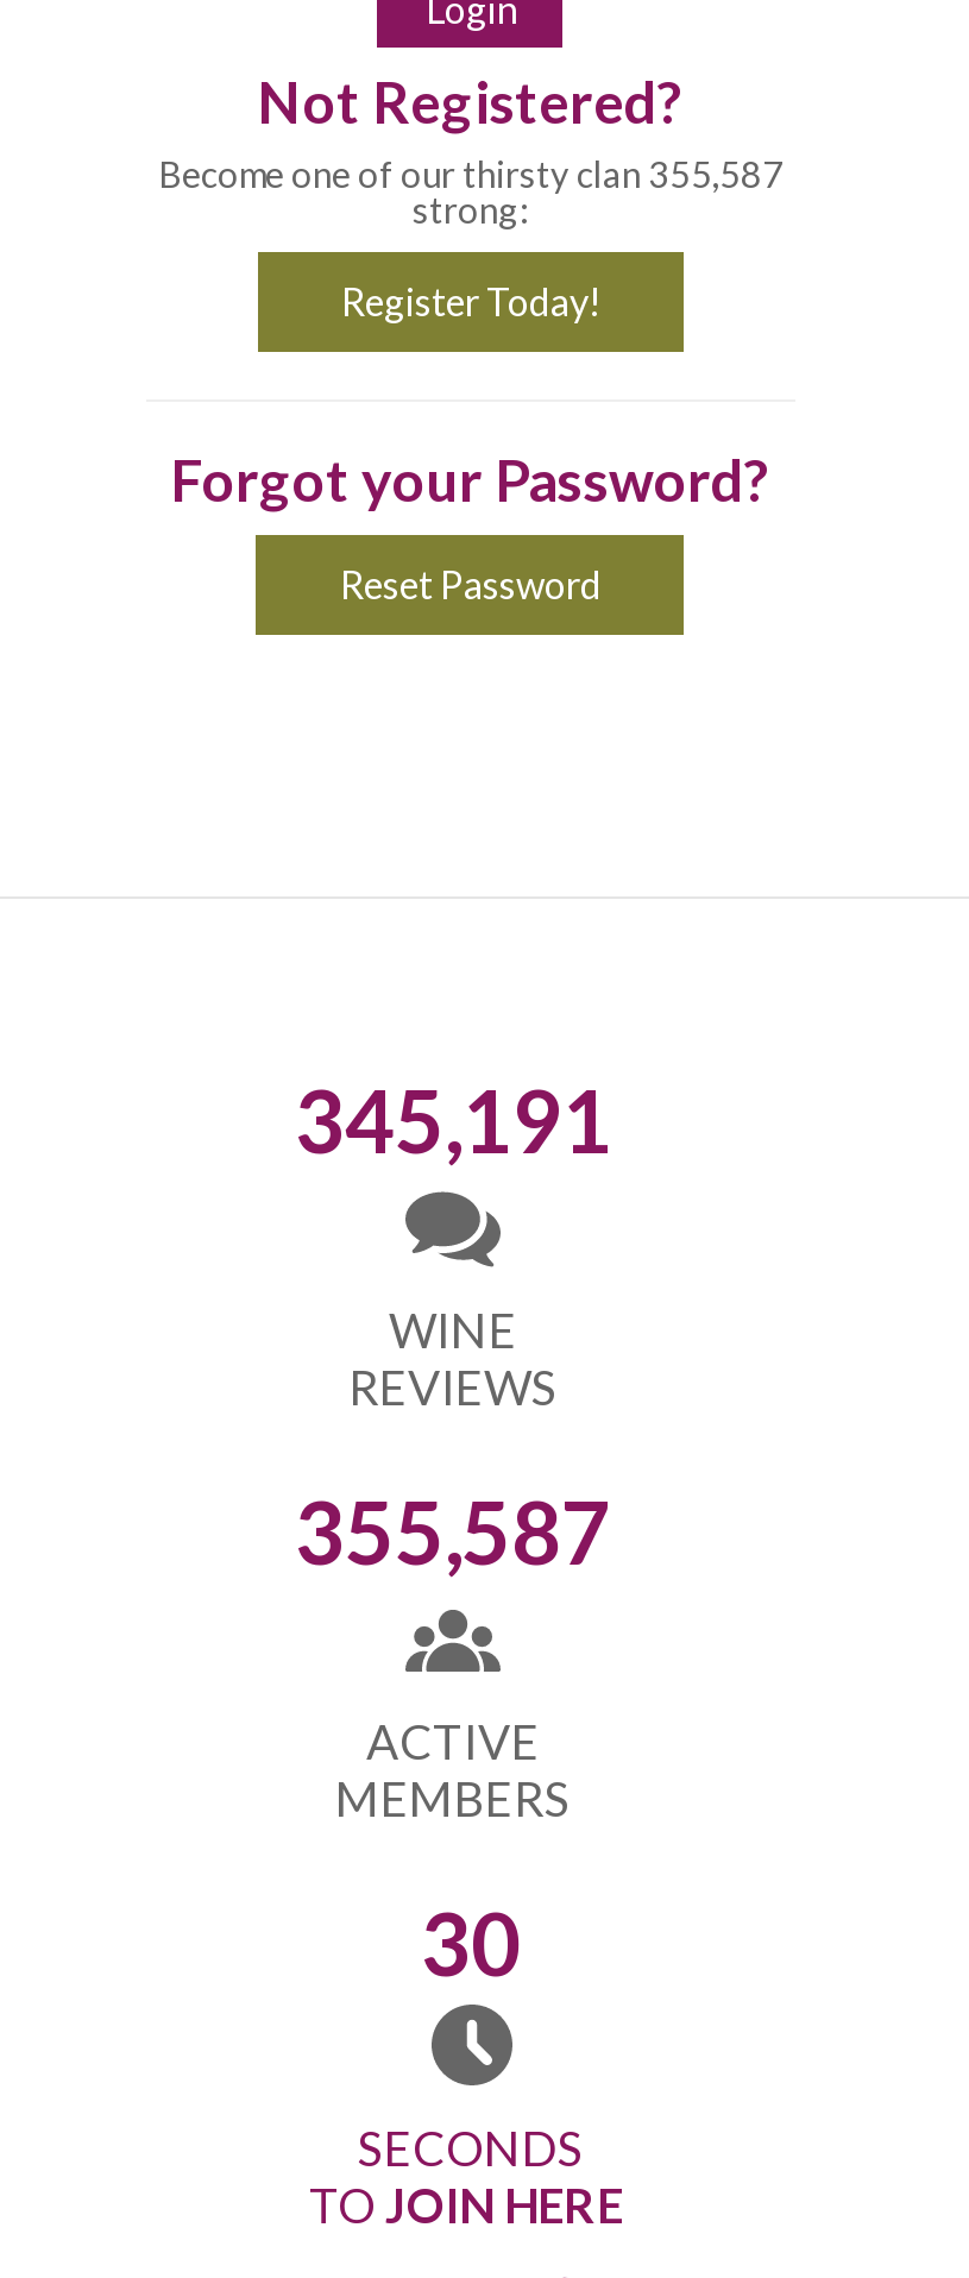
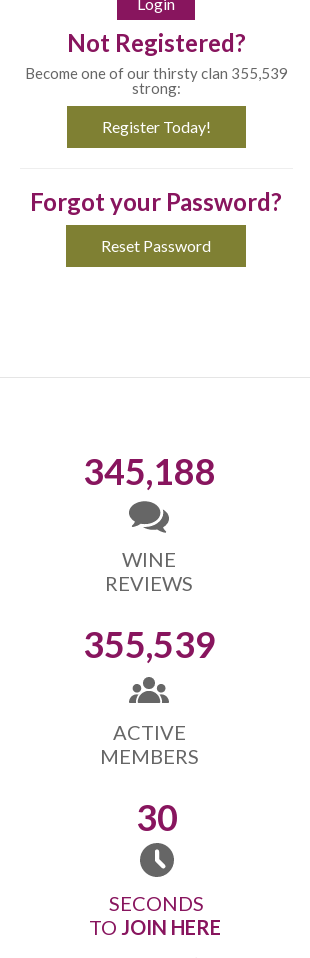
[158,152,784,195] Become one of our thirsty clan 355,587 -> [25,64,288,82] Become one of our thirsty clan 355,539
[295,1068,611,1172] 345,191 -> [82,449,215,493] 345,188
[295,1479,611,1584] 355,587 -> [82,622,215,666] 355,539

